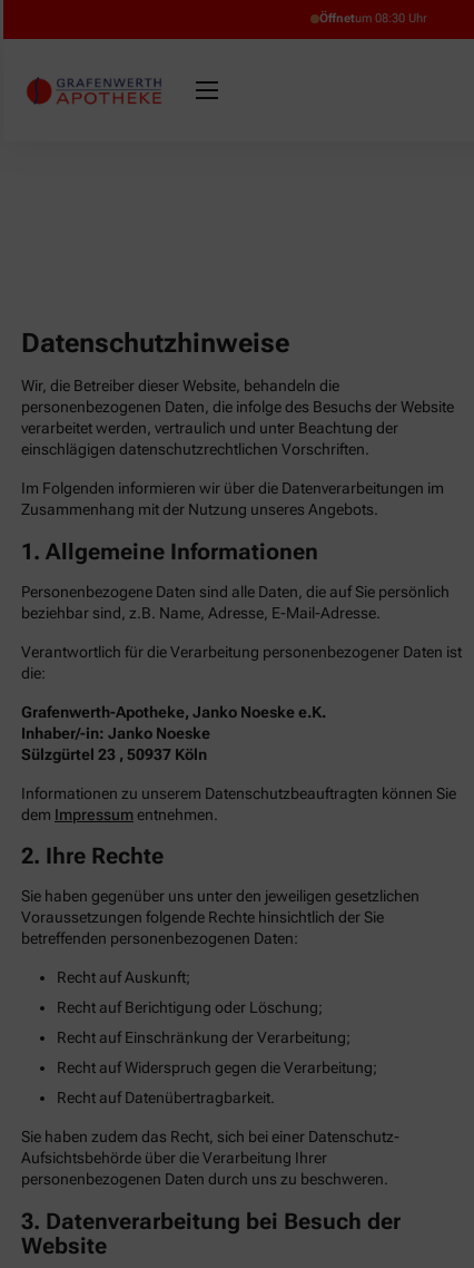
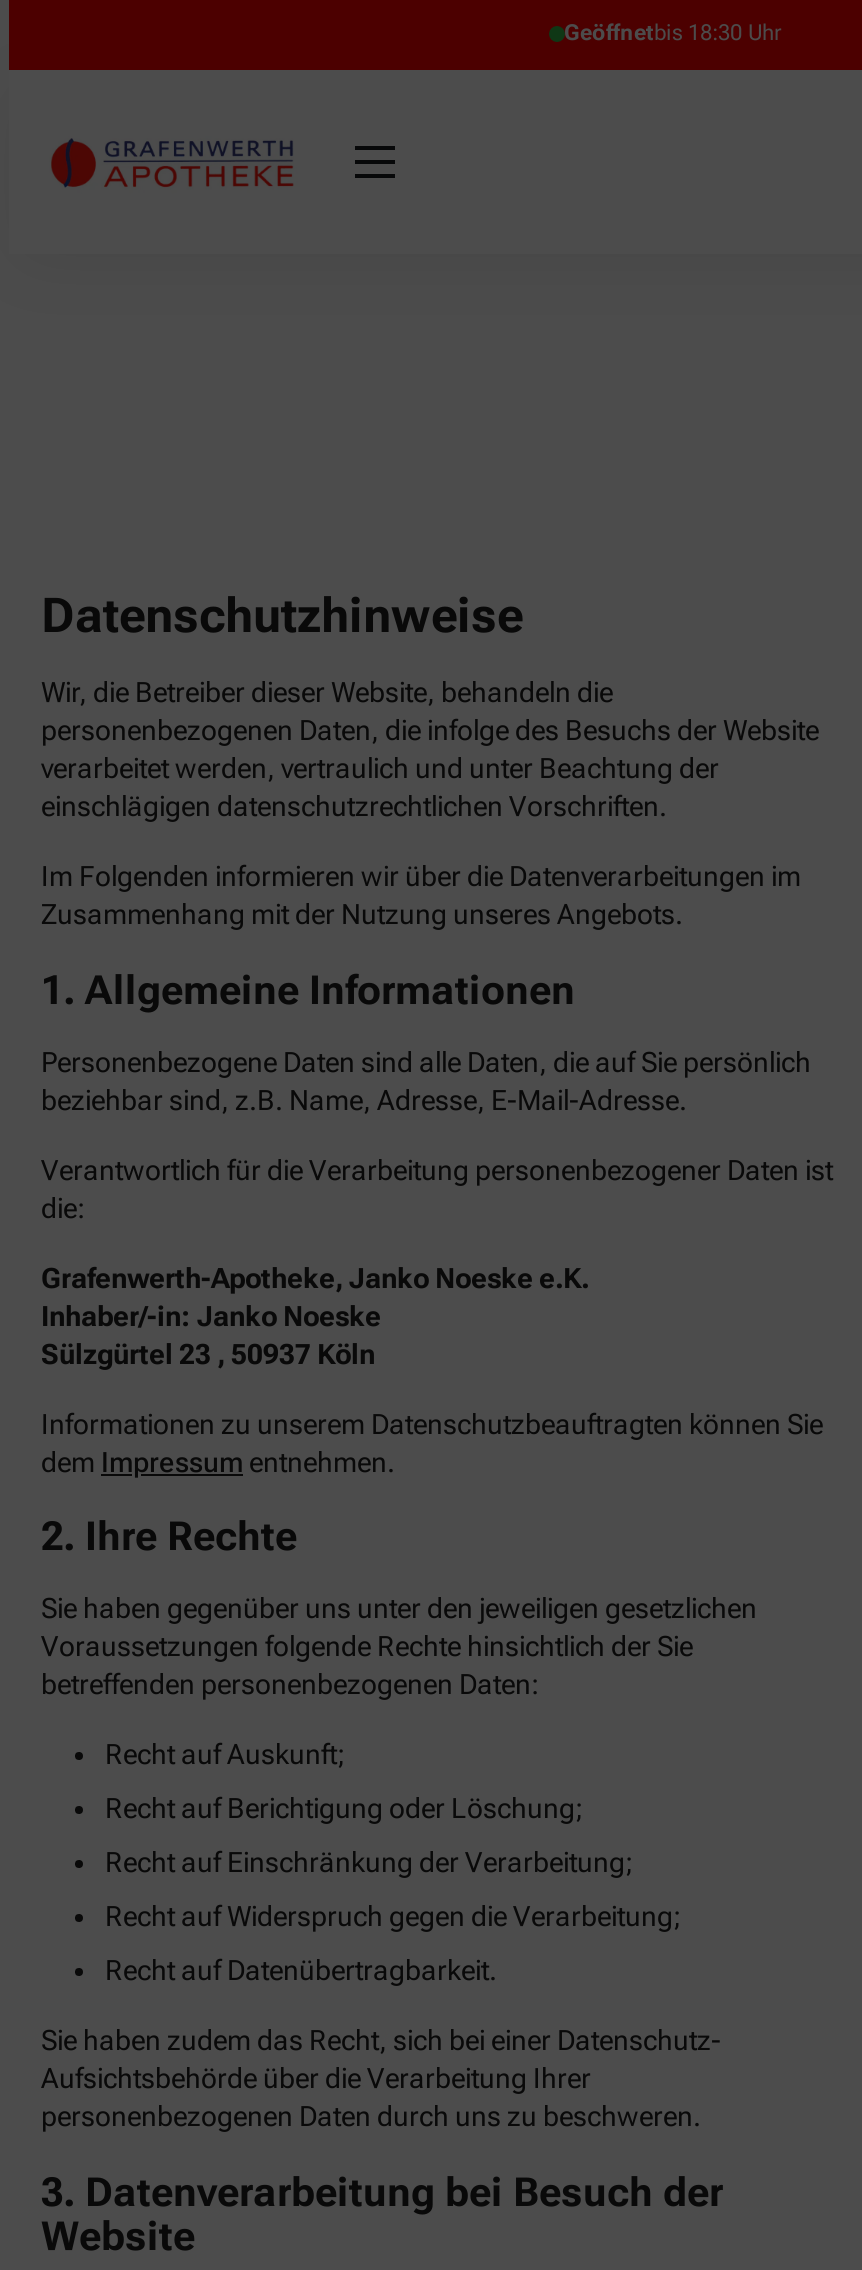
[319,11,427,26] Öffnetum 08:30 Uhr -> [564,20,782,46] Geöffnetbis 18:30 Uhr

